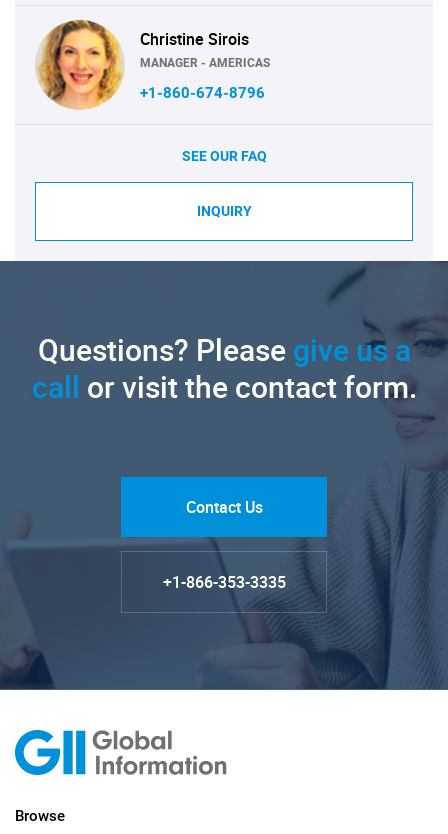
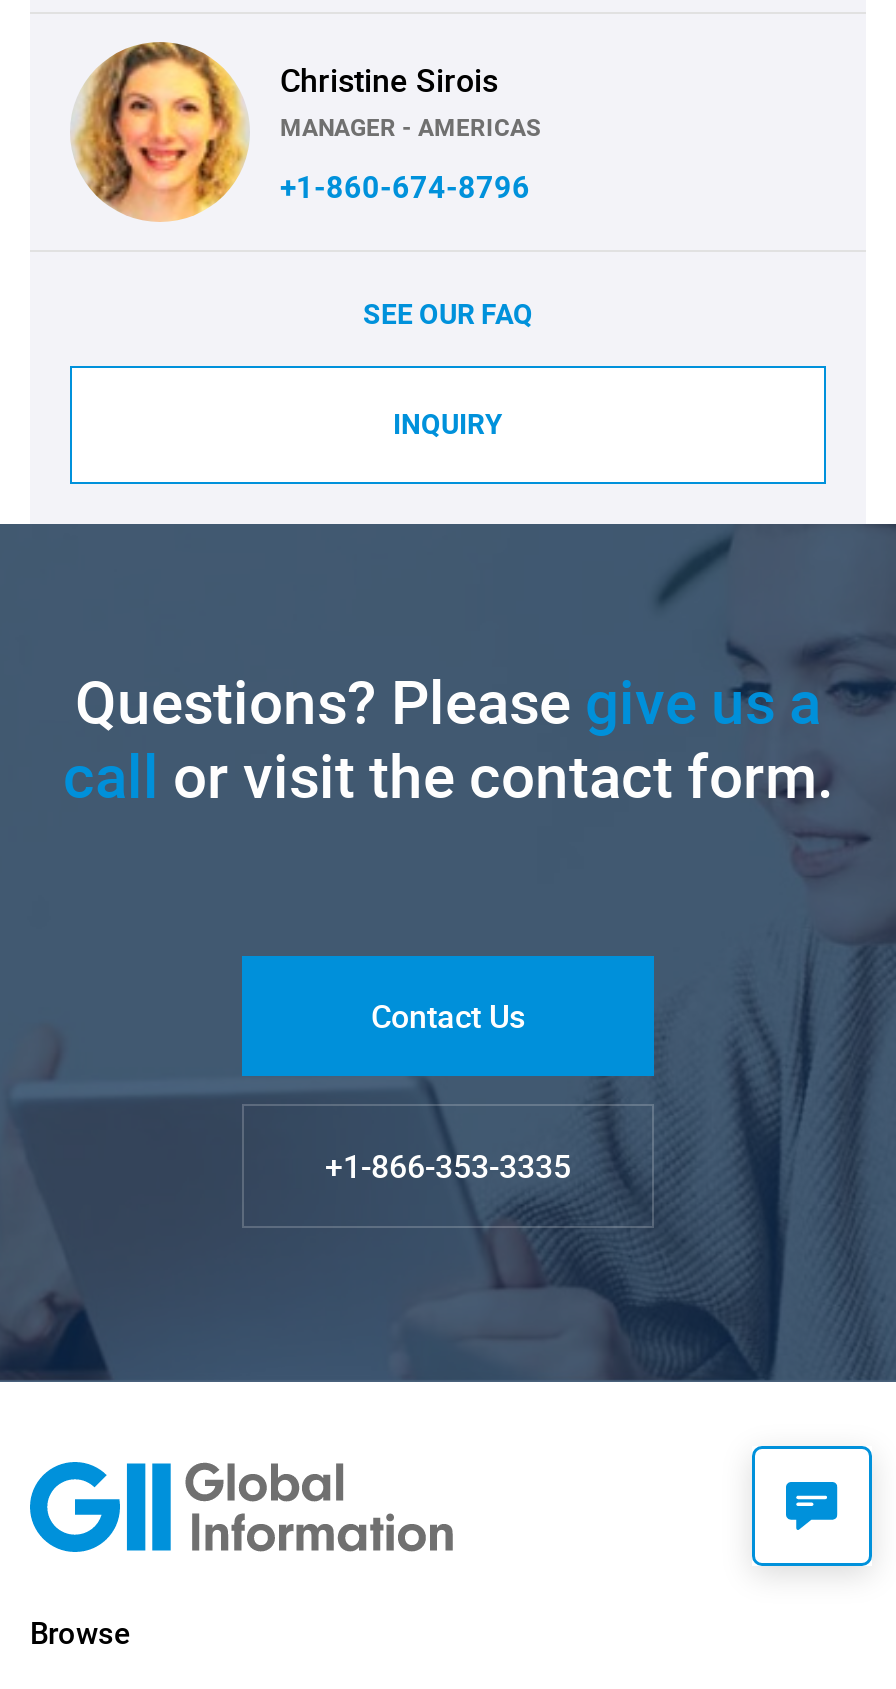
none -> [750,1444,874,1570] [image]

